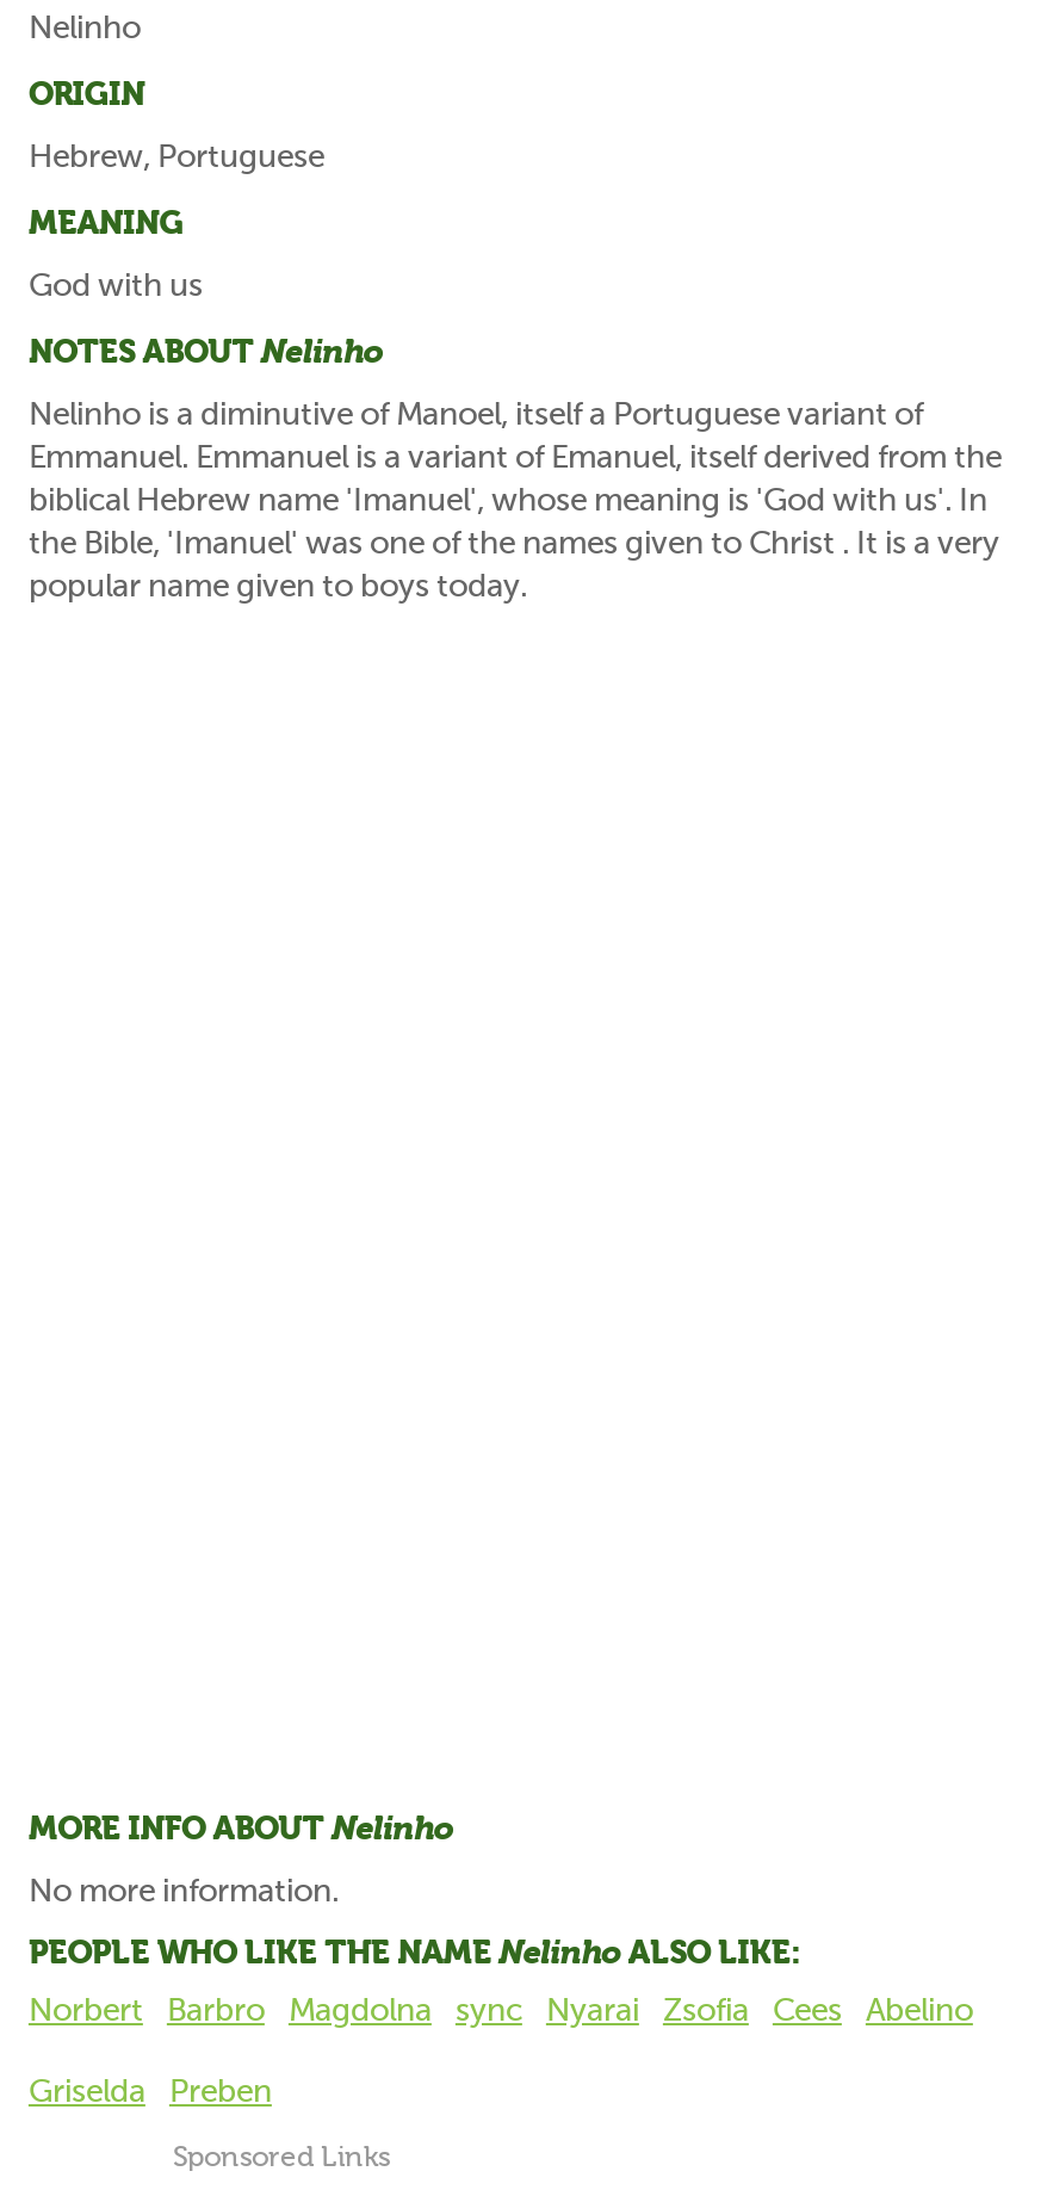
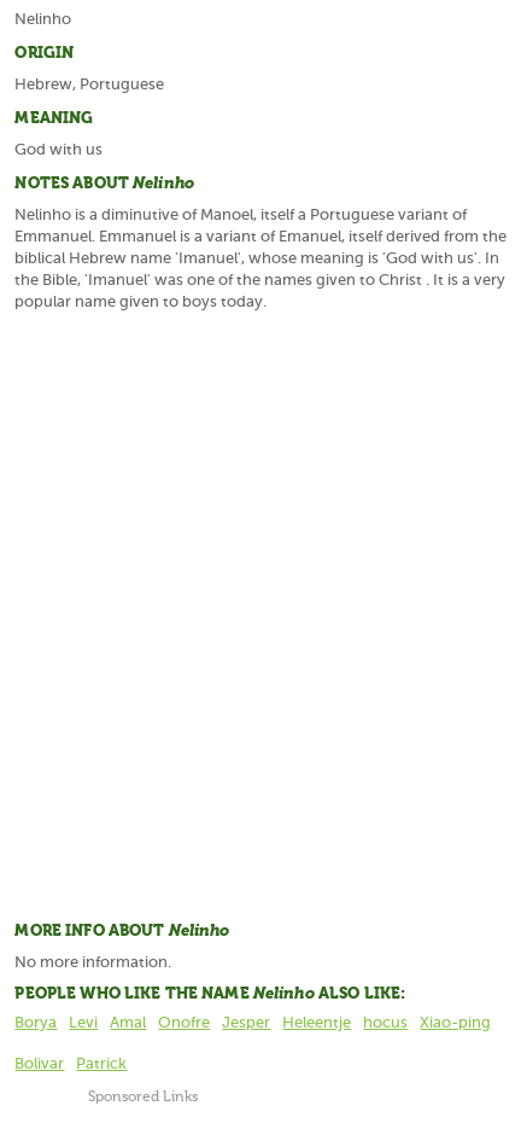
[28,1997,973,2028] Norbert | Barbro | Magdolna | sync | Nyarai | Zsofia | Cees | Abelino -> [15,1015,491,1031] Borya | Levi | Amal | Onofre | Jesper | Heleentje | hocus | Xiao-ping
[28,2078,272,2109] Griselda | Preben -> [15,1057,127,1072] Bolivar | Patrick

